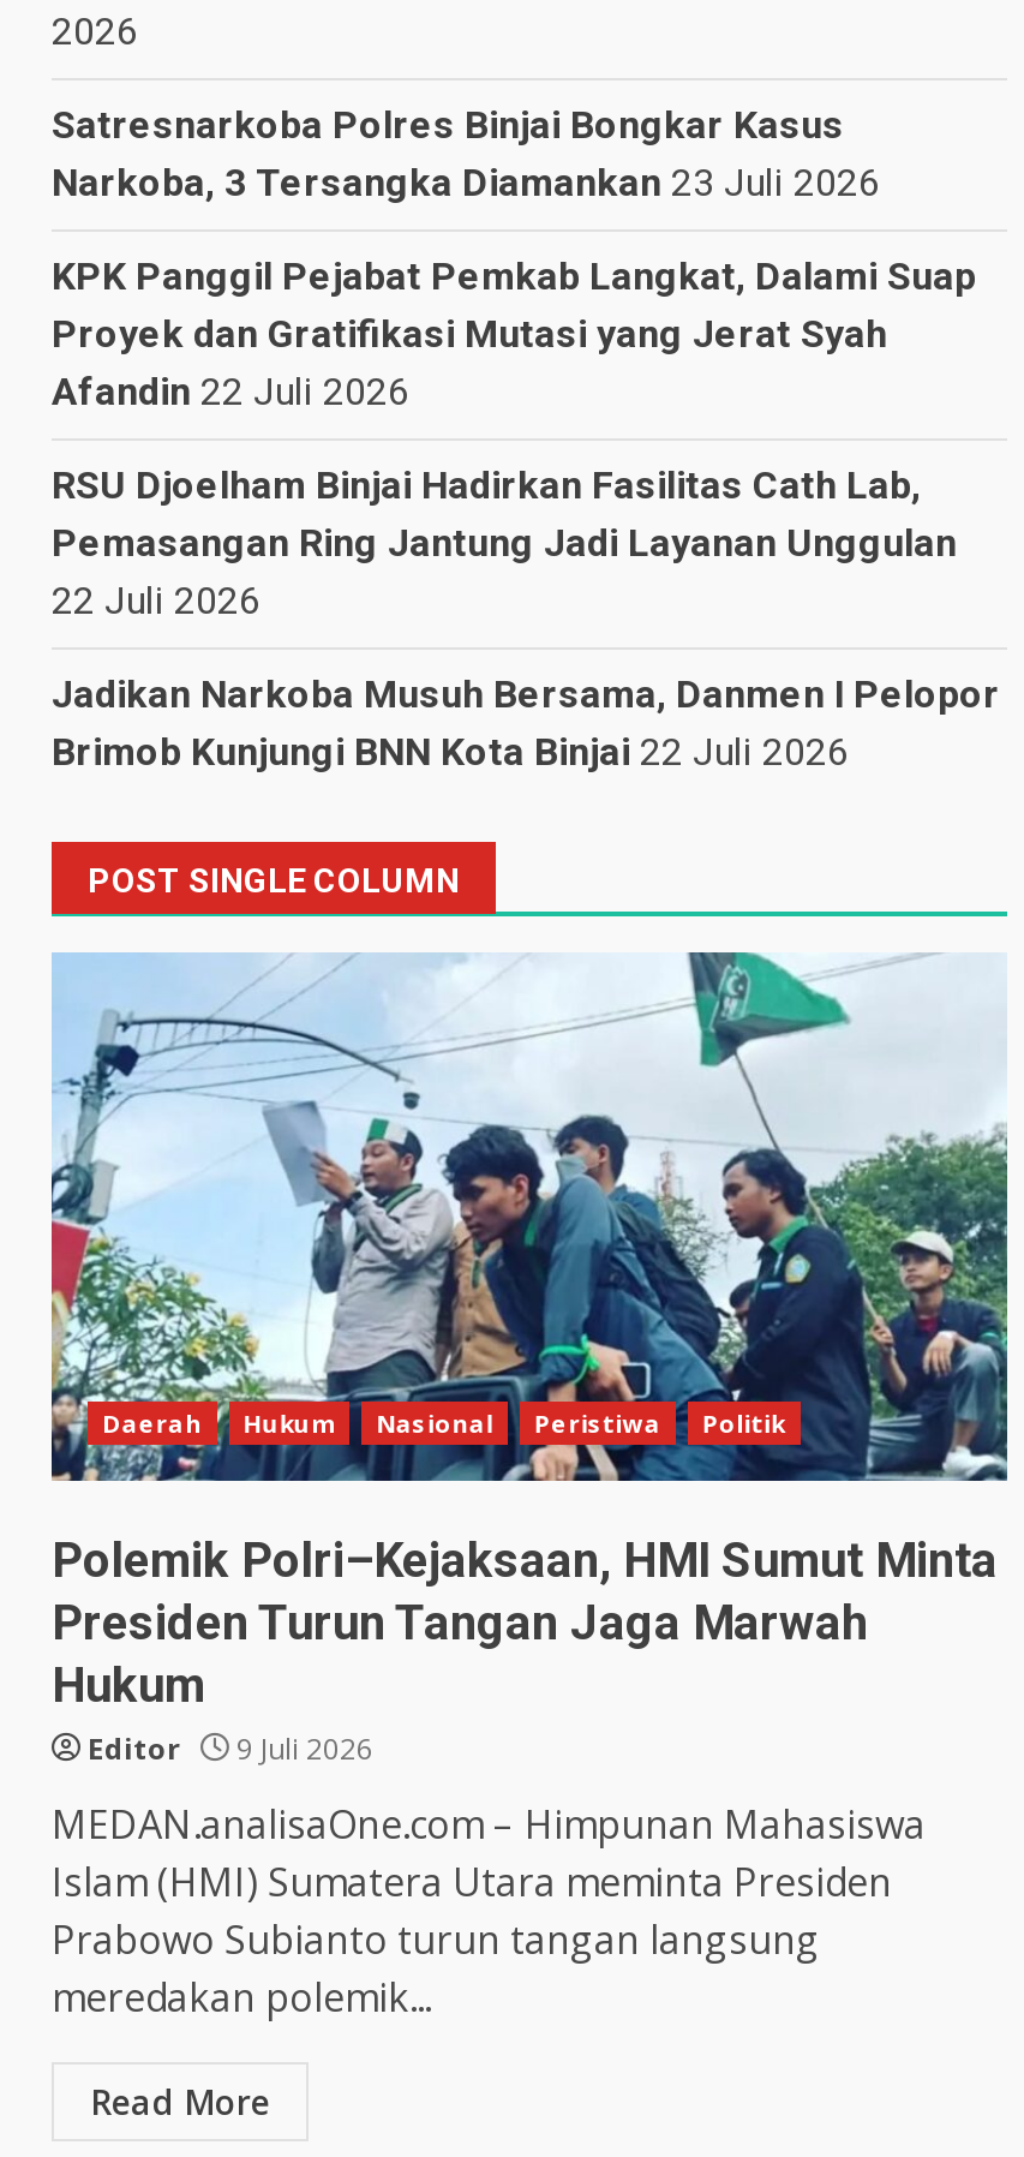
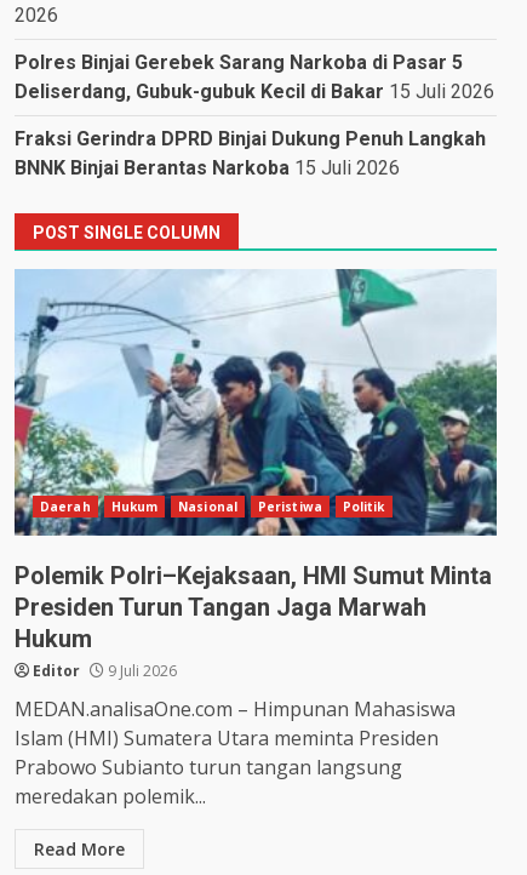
[52,102,1000,774] Satresnarkoba Polres Binjai Bongkar Kasus | Narkoba, 3 Tersangka Diamankan 23 Juli 2026 | KPK Panggil Pejabat Pemkab Langkat, Dalami Suap | Proyek dan Gratifikasi Mutasi yang Jerat Syah | Afandin 22 Juli 2026 | RSU Djoelham Binjai Hadirkan Fasilitas Cath Lab, | Pemasangan Ring Jantung Jadi Layanan Unggulan | 22 Juli 2026 | Jadikan Narkoba Musuh Bersama, Danmen I Pelopor | Brimob Kunjungi BNN Kota Binjai 22 Juli 2026 -> [15,51,494,180] Polres Binjai Gerebek Sarang Narkoba di Pasar 5 | Deliserdang, Gubuk-gubuk Kecil di Bakar 15 Juli 2026 | Fraksi Gerindra DPRD Binjai Dukung Penuh Langkah | BNNK Binjai Berantas Narkoba 15 Juli 2026

